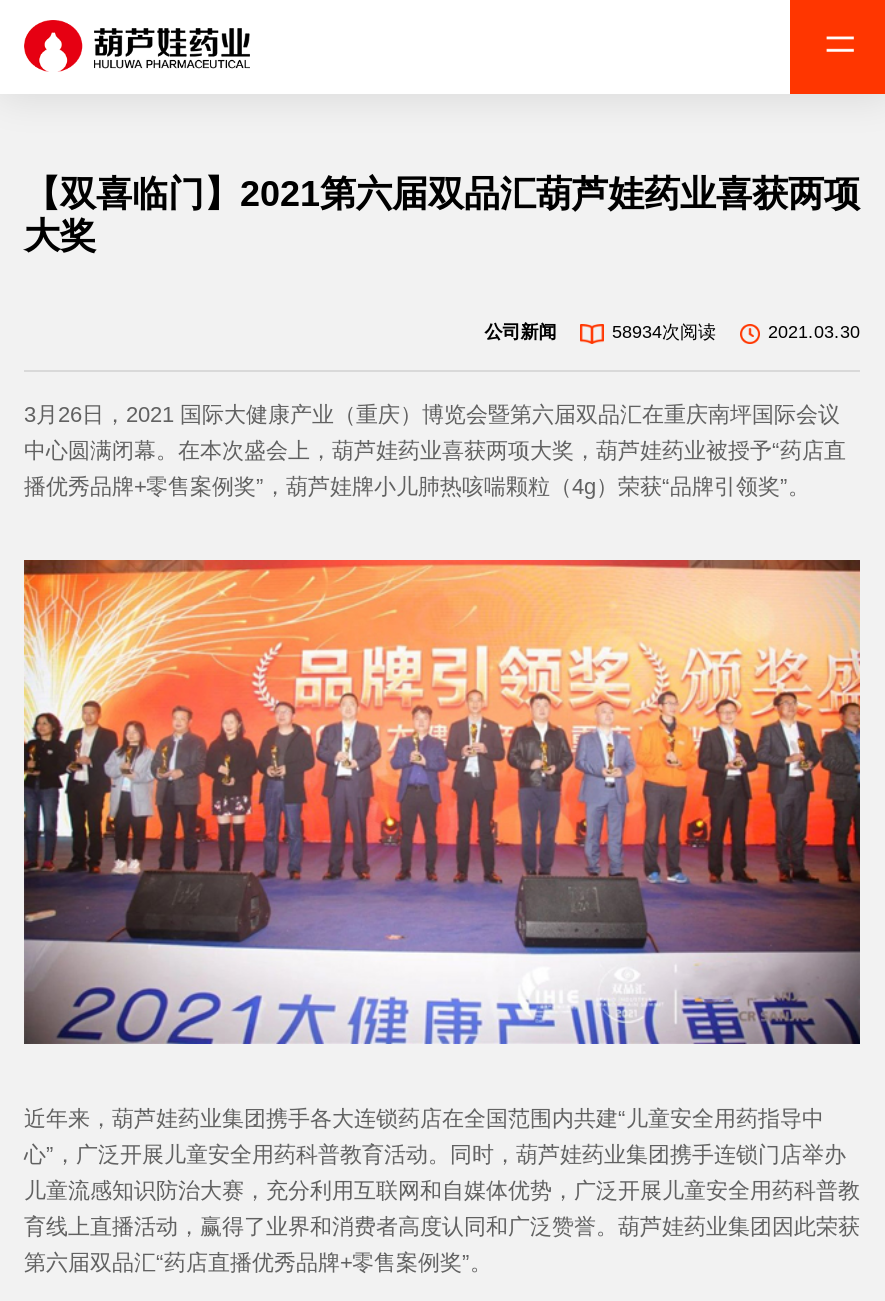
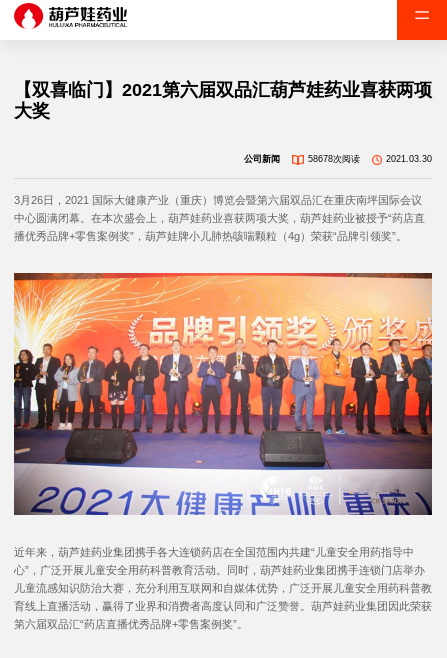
[612,322,716,342] 58934次阅读 -> [308,154,360,164] 58678次阅读

